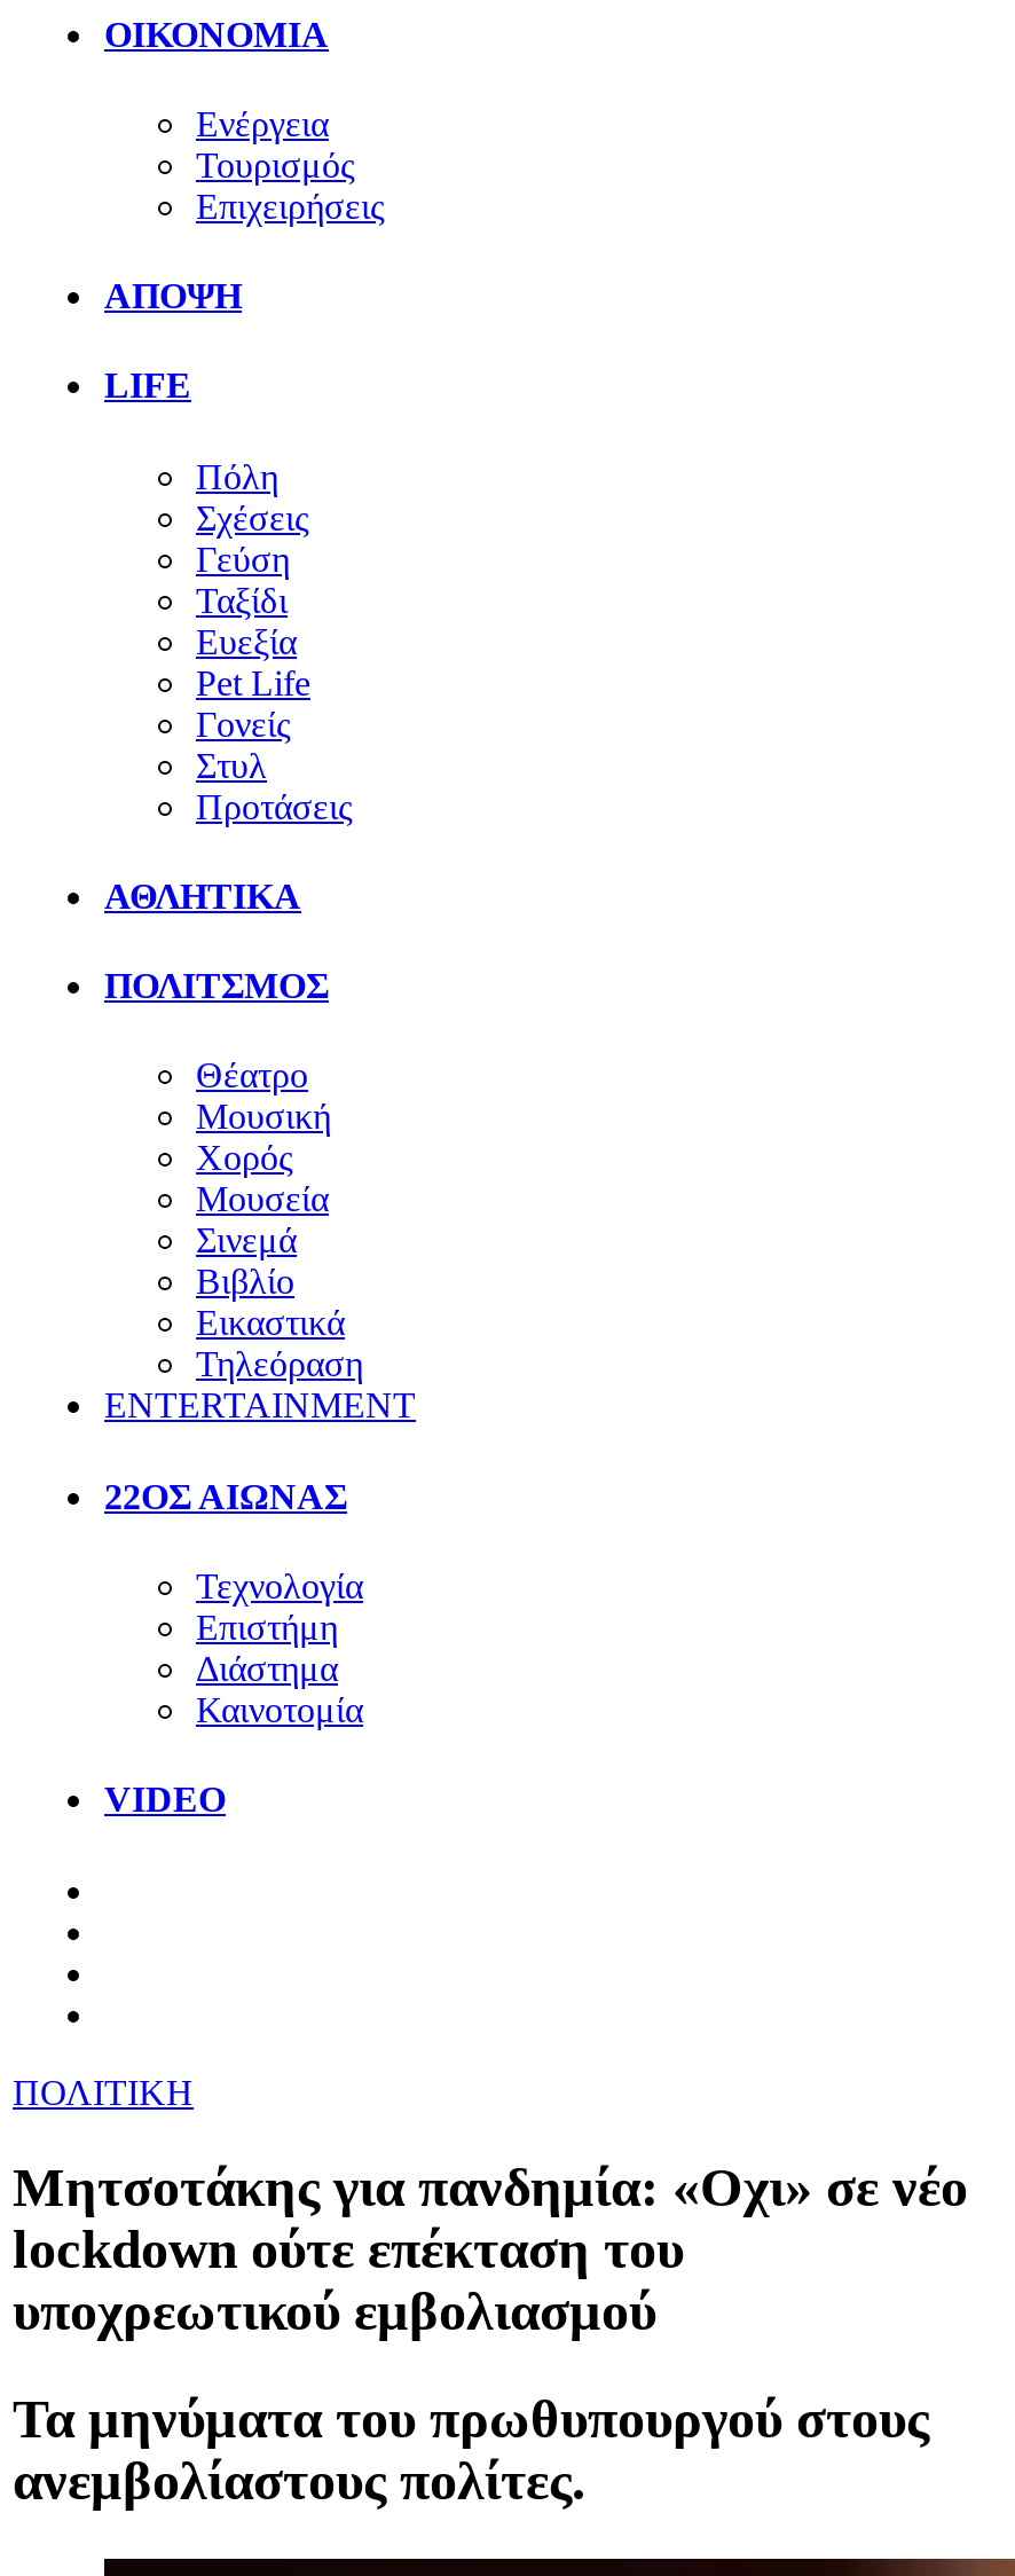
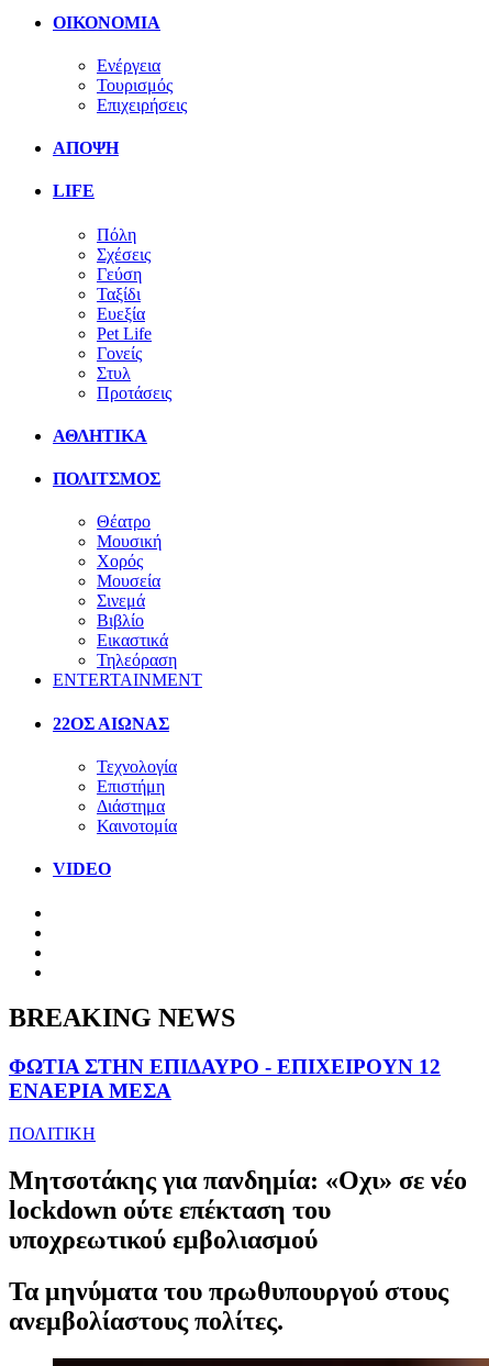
none -> [9,1004,441,1103] BREAKING NEWS | ΦΩΤΙΑ ΣΤΗΝ ΕΠΙΔΑΥΡΟ - ΕΠΙΧΕΙΡΟΥΝ 12 | ΕΝΑΕΡΙΑ ΜΕΣΑ

